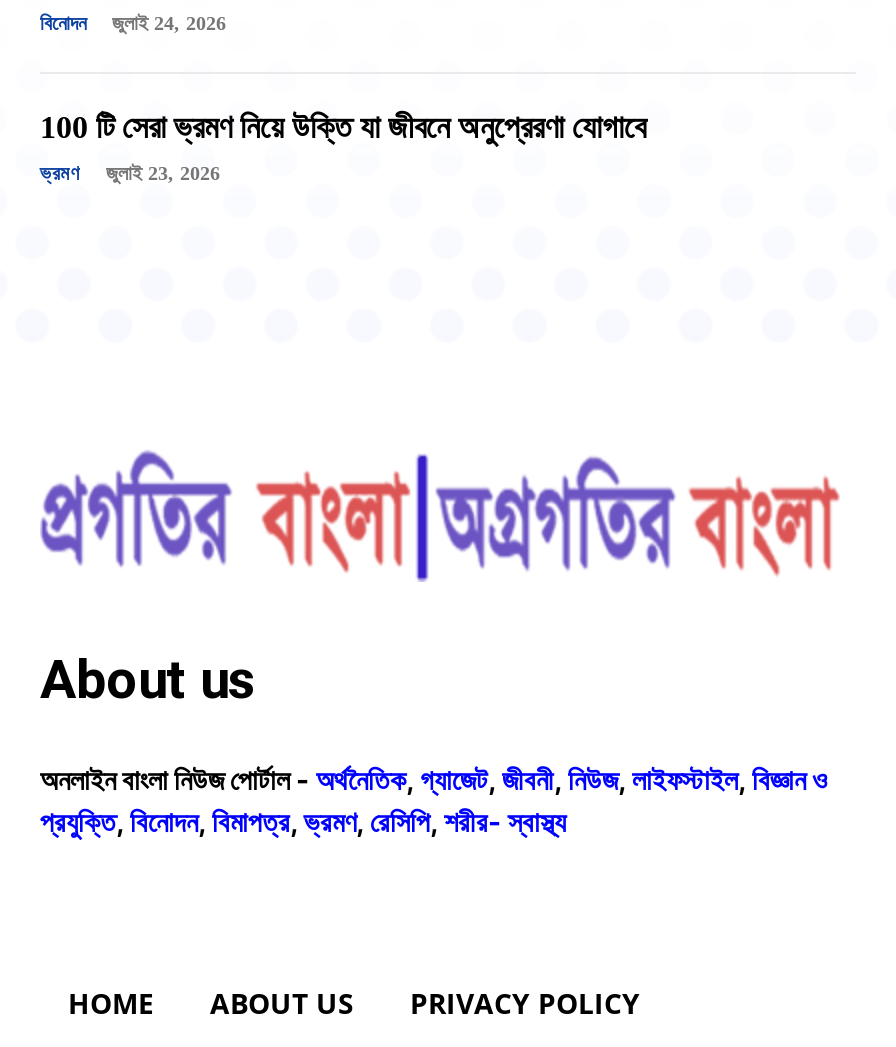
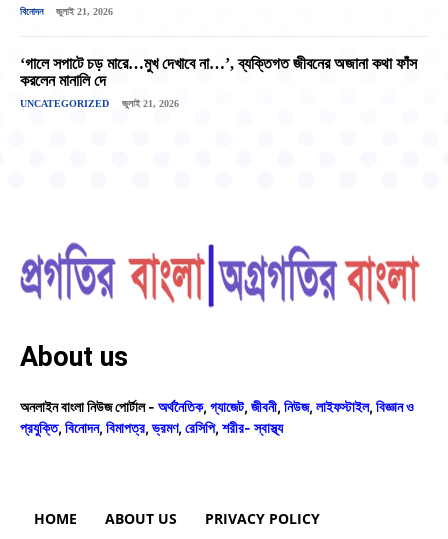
[40,13,226,35] বিনোদন জুলাই 24, 2026 -> [20,6,113,17] বিনোদন জুলাই 21, 2026
[40,111,646,145] 100 টি সেরা ভ্রমণ নিয়ে উক্তি যা জীবনে অনুপ্রেরণা যোগাবে -> [20,55,417,89] ‘গালে সপাটে চড় মারে…মুখ দেখাবে না…’, ব্যক্তিগত জীবনের অজানা কথা ফাঁস | করলেন মানালি দে
[40,163,220,185] ভ্রমণ | জুলাই 23, 2026 -> [20,98,179,109] UNCATEGORIZED | জুলাই 21, 2026

